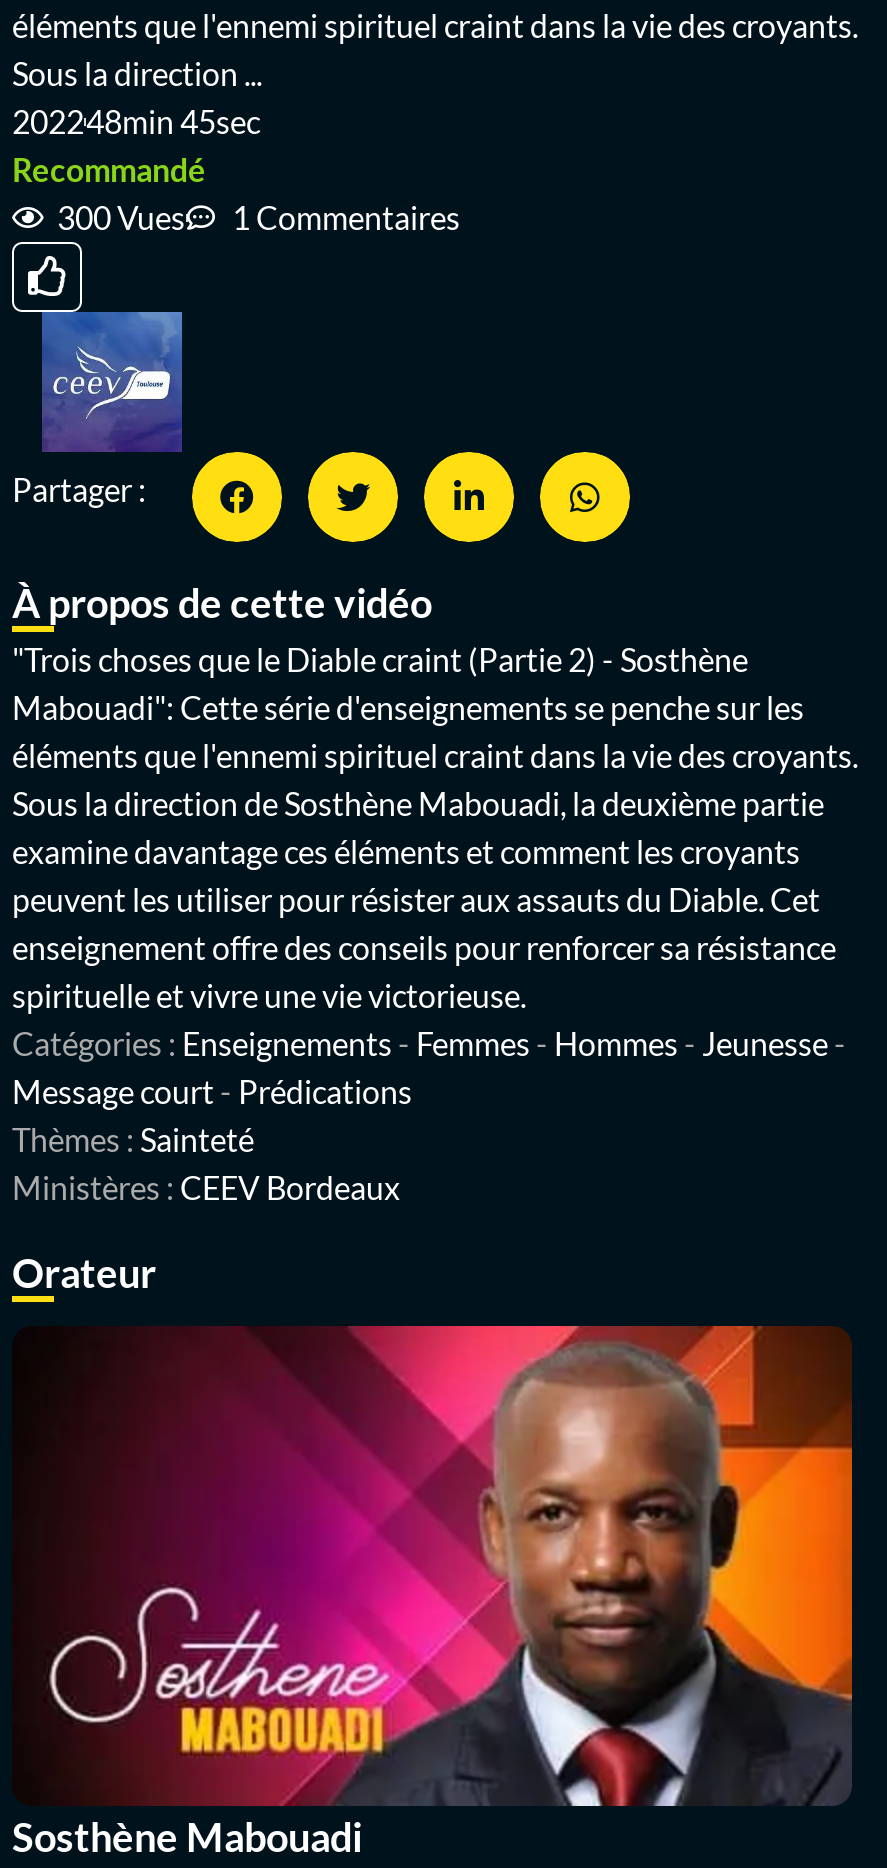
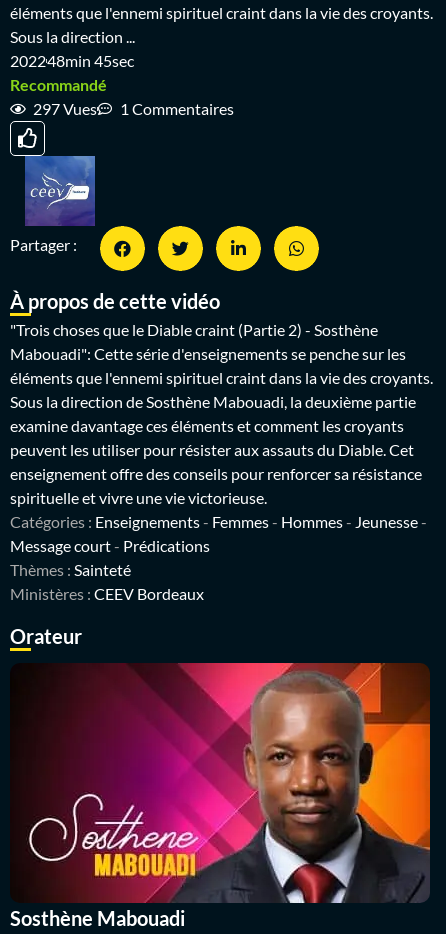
[57,198,460,236] 300 Vues 1 Commentaires -> [32,99,234,118] 297 Vues 1 Commentaires

